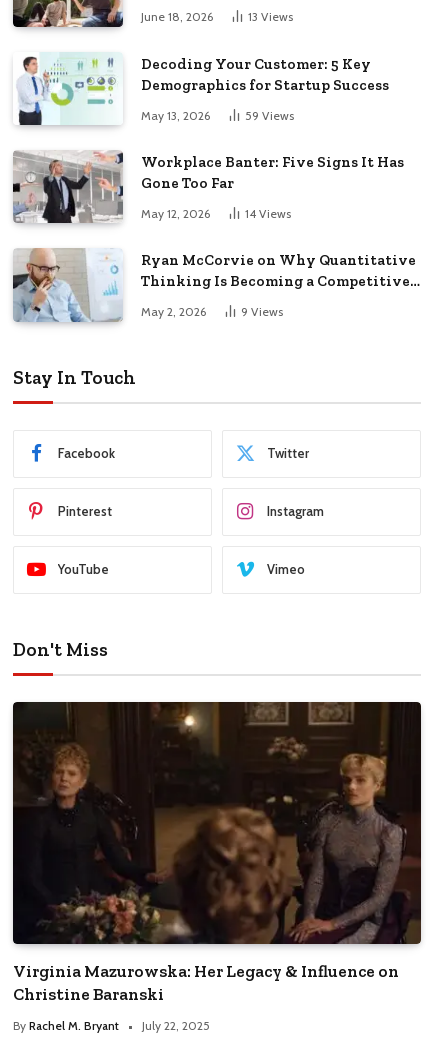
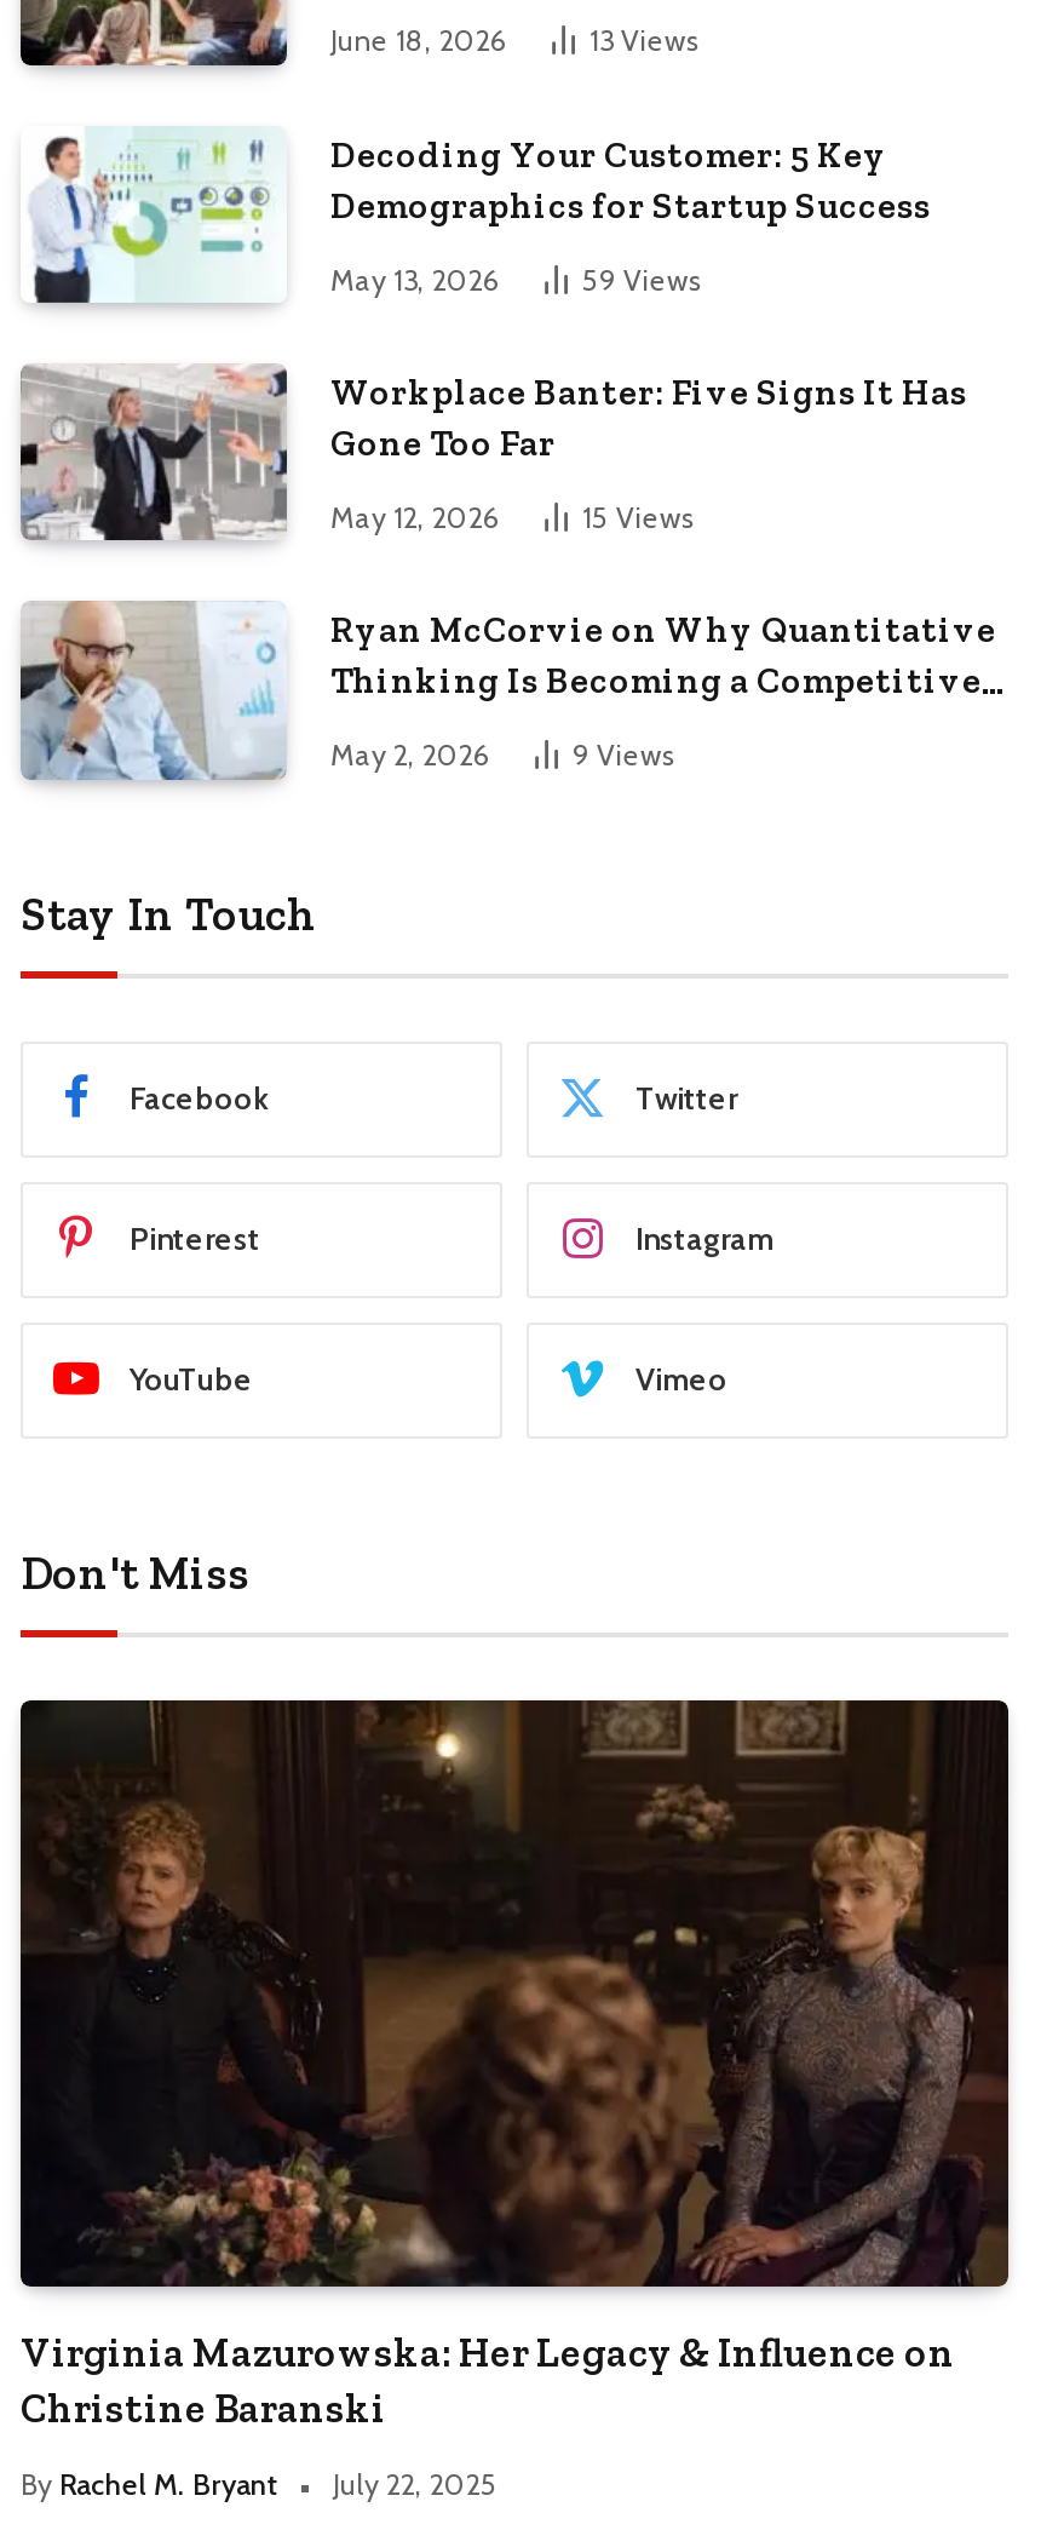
[245,206,291,221] 14 Views -> [582,499,694,535] 15 Views

